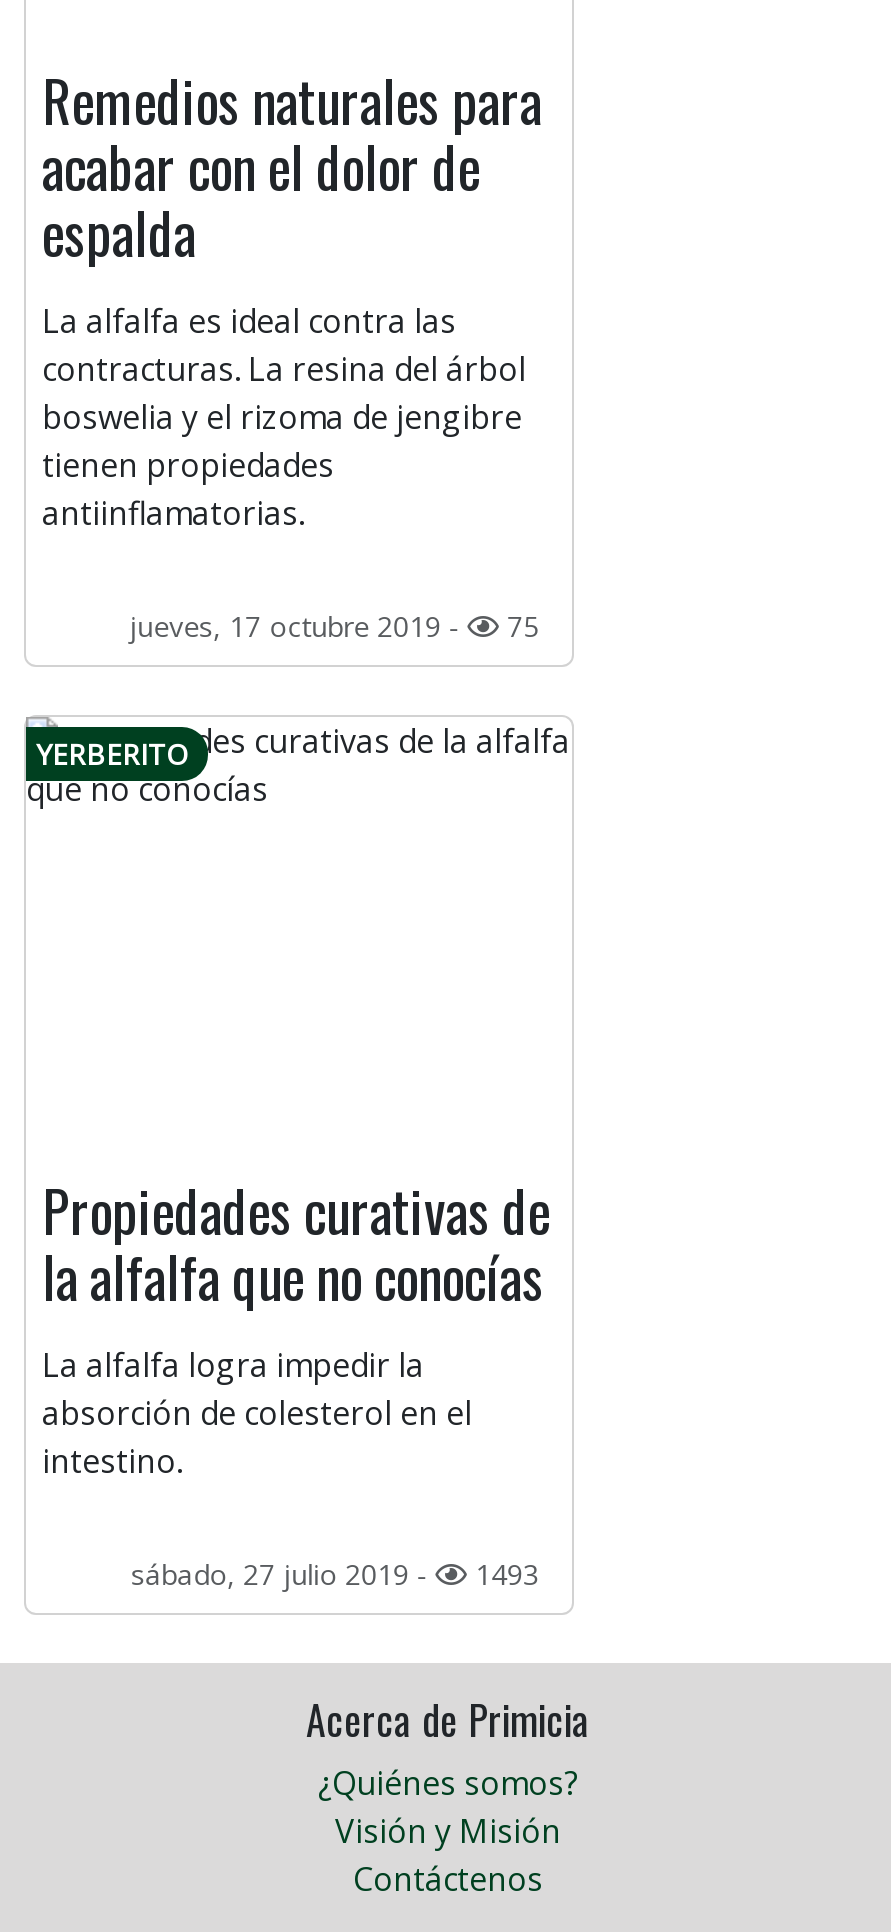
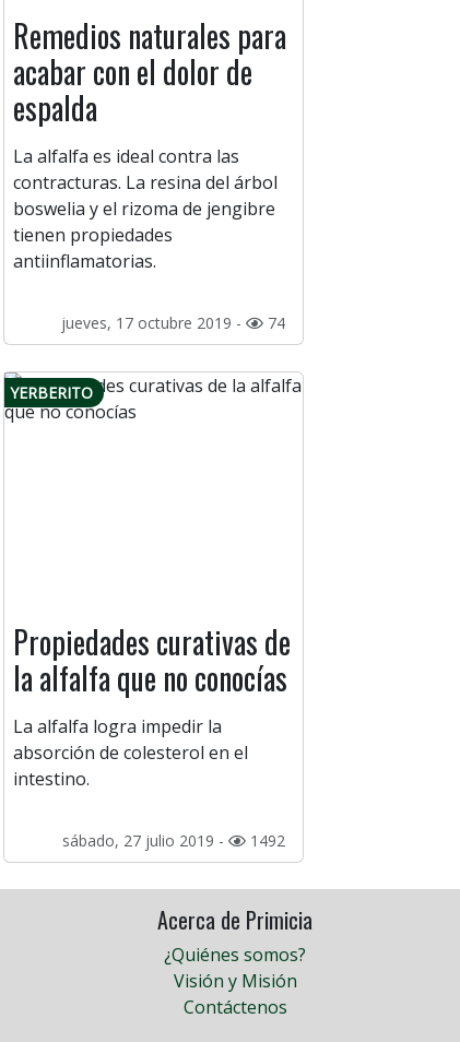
[129,607,539,645] jueves, 17 octubre 2019 - 75 -> [61,312,285,333] jueves, 17 octubre 2019 - 74
[131,1555,539,1593] sábado, 27 julio 2019 - 1493 -> [62,830,285,851] sábado, 27 julio 2019 - 1492

